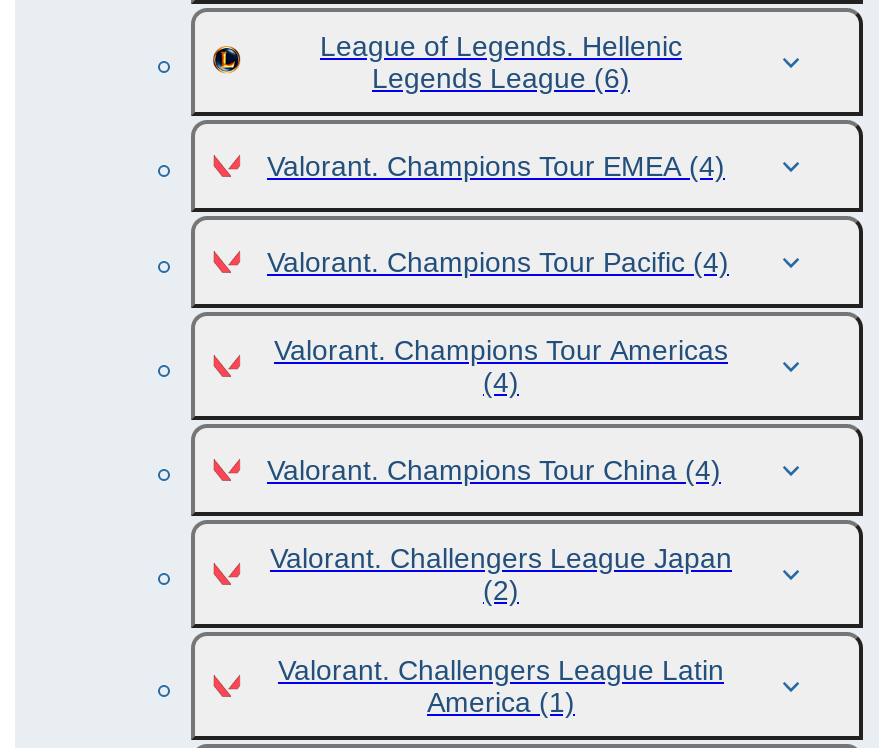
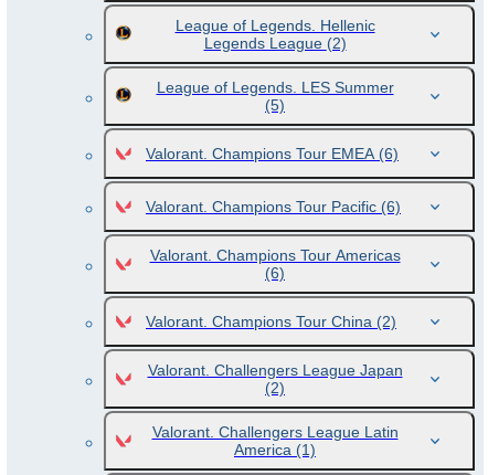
[267,62,729,278] Legends League (6) | Valorant. Champions Tour EMEA (4) | Valorant. Champions Tour Pacific (4) -> [146,34,401,215] Legends League (2) | League of Legends. LES Summer | (5) | Valorant. Champions Tour EMEA (6) | Valorant. Champions Tour Pacific (6)
[483,366,519,398] (4) -> [265,264,285,282] (6)
[267,454,721,486] Valorant. Champions Tour China (4) -> [146,313,396,330] Valorant. Champions Tour China (2)

